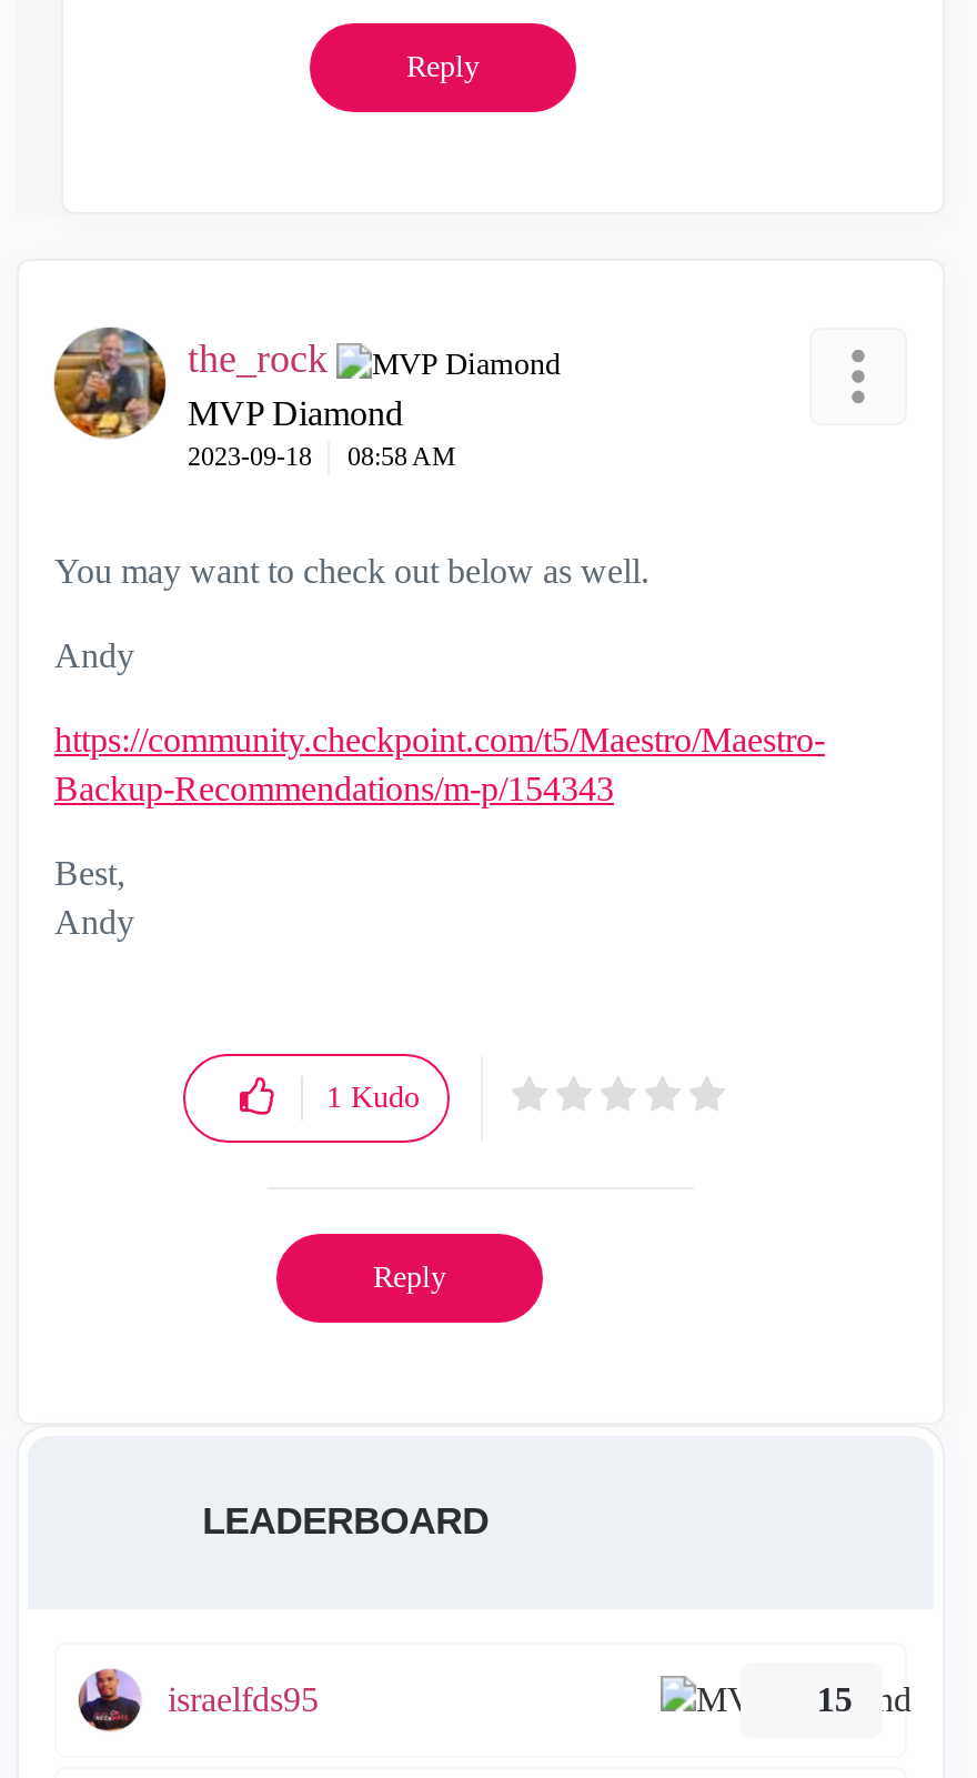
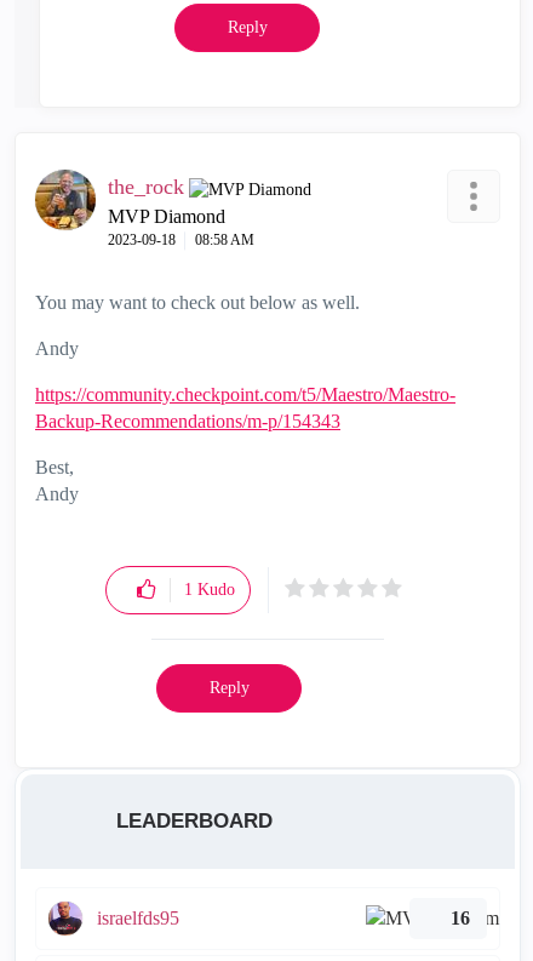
[808,1680,852,1718] 15 -> [446,908,470,928] 16

